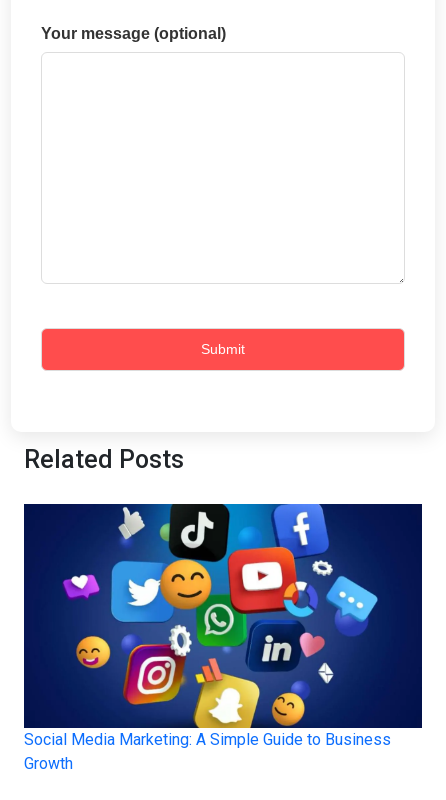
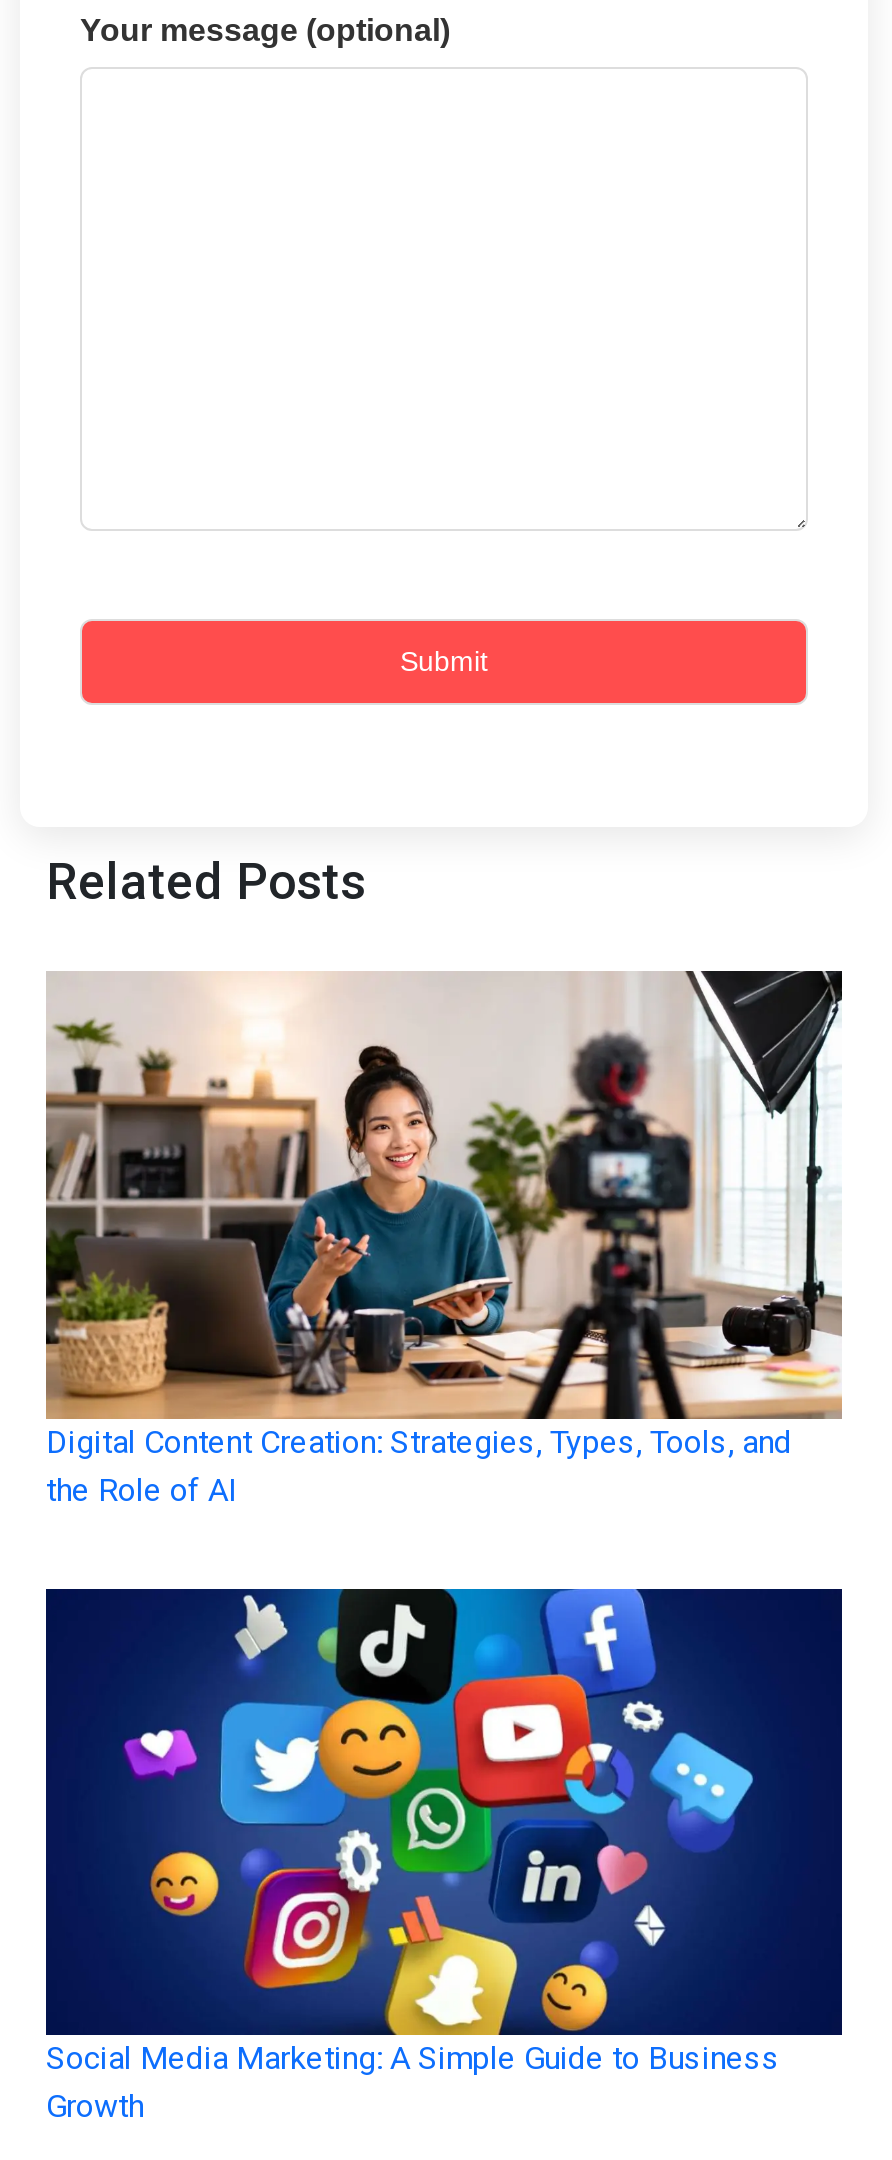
none -> [44,969,844,1508] [image] | Digital Content Creation: Strategies, Types, Tools, and | the Role of AI

